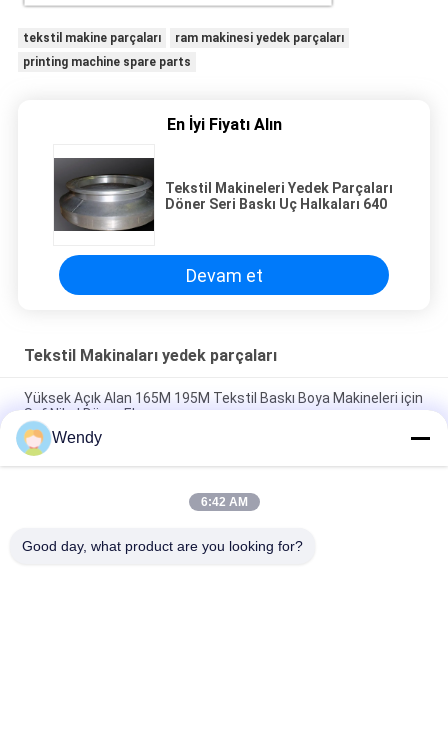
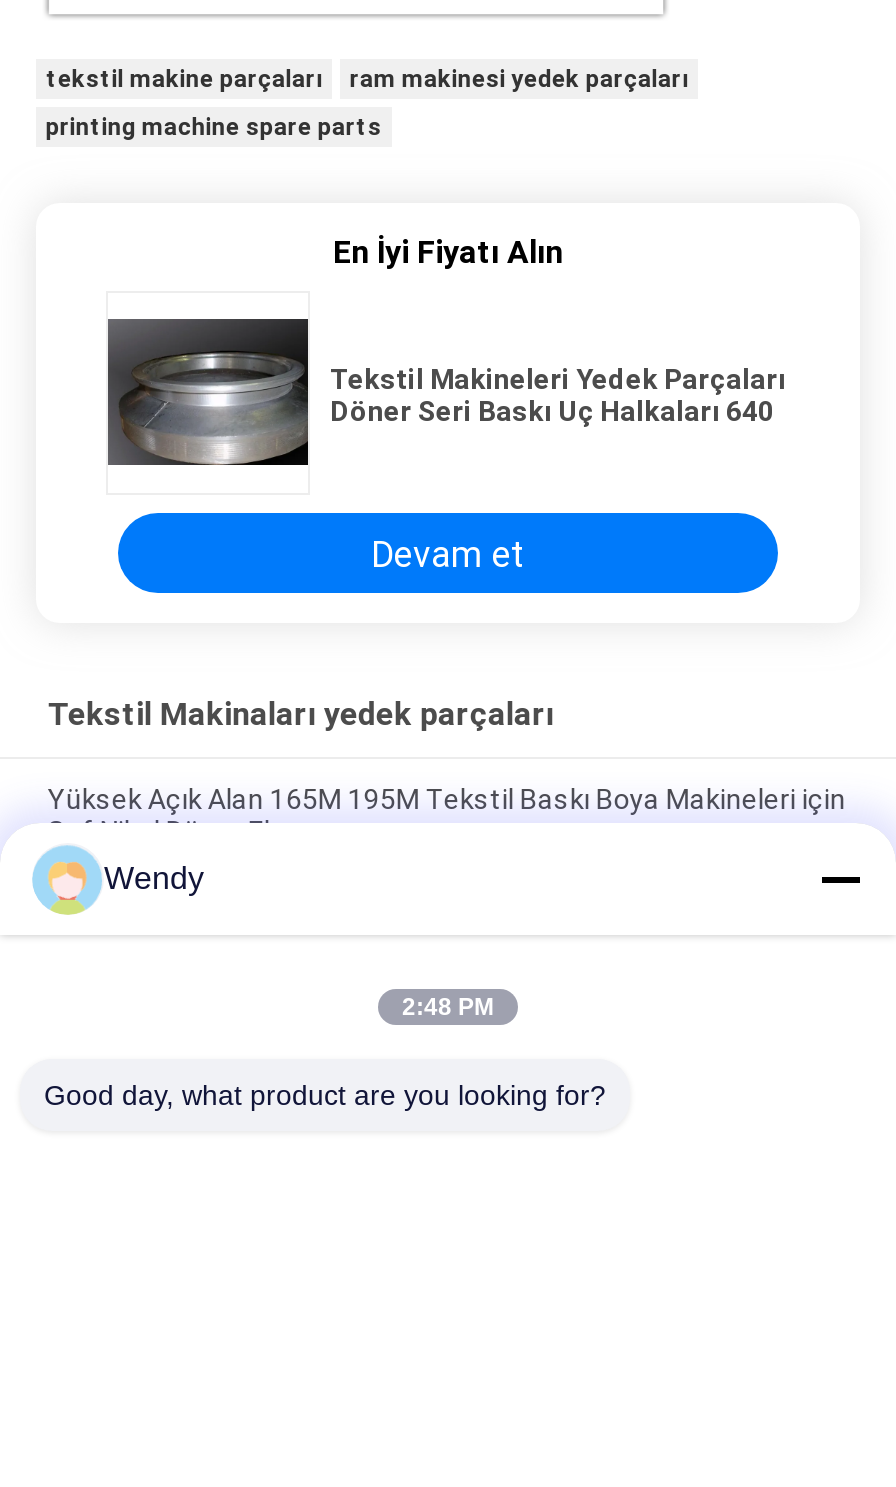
[200,495,247,509] 6:42 AM -> [402,993,494,1021] 2:48 PM

